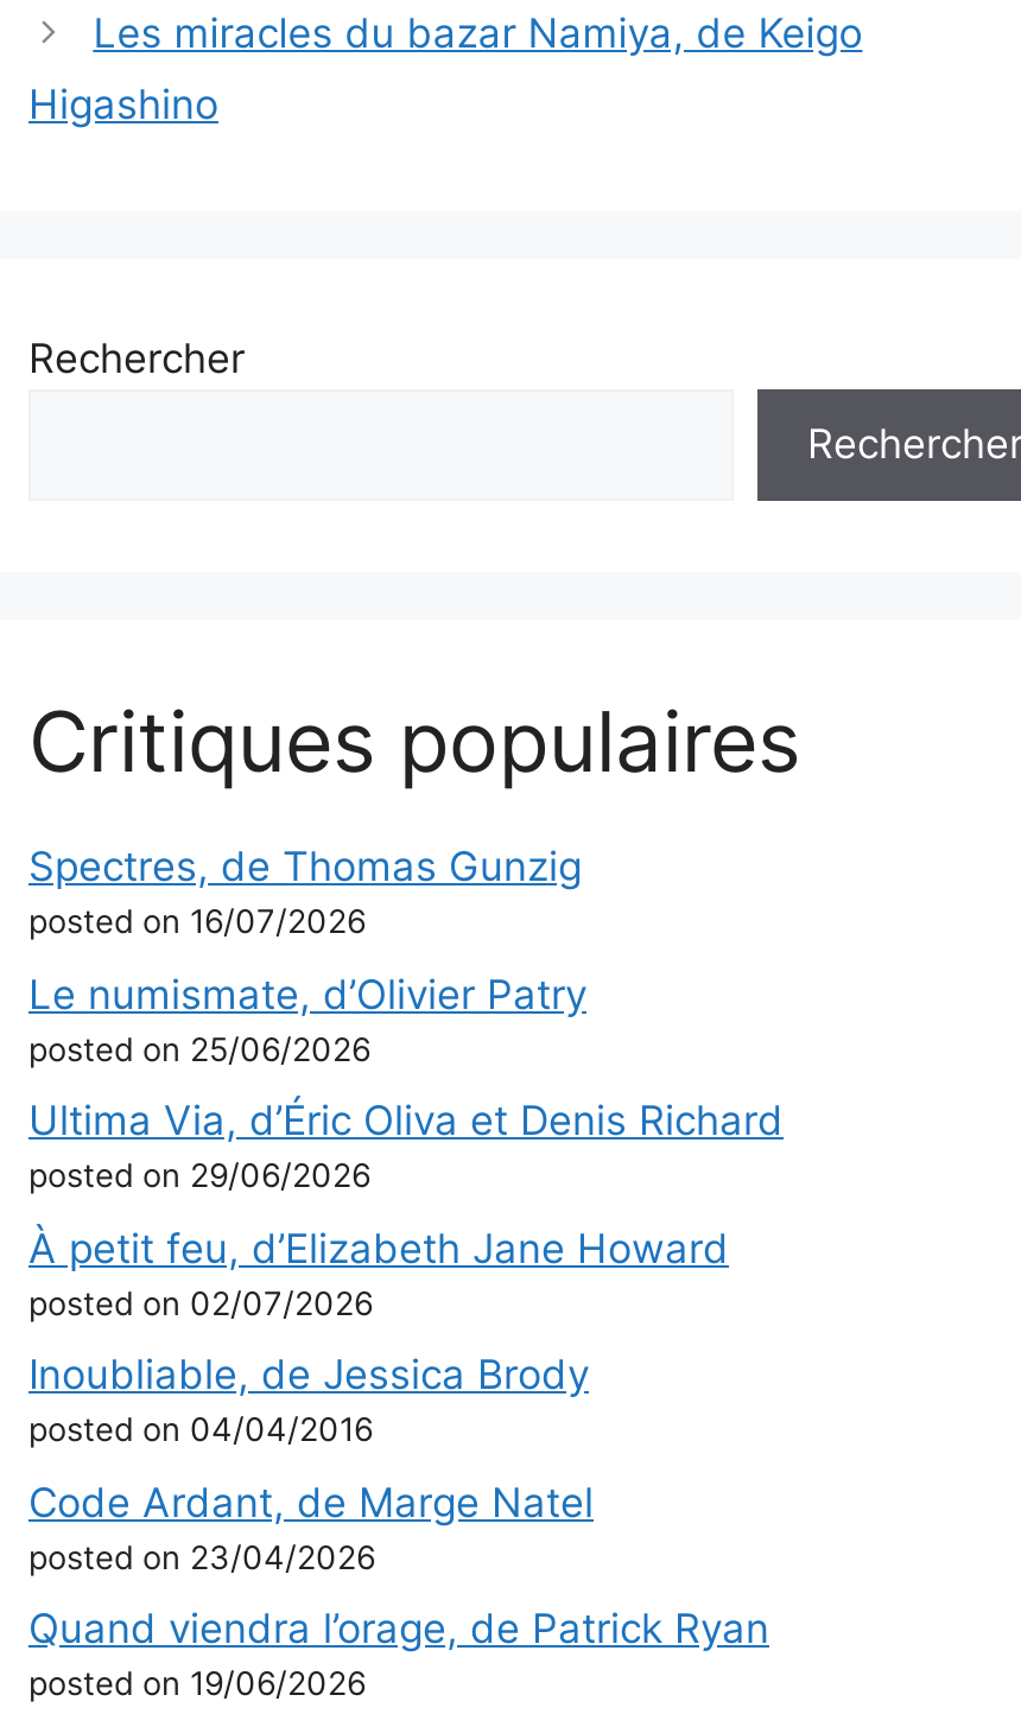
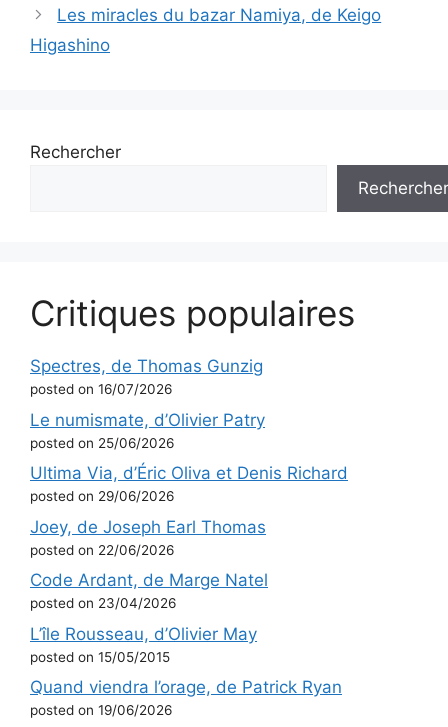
[28,1224,729,1449] À petit feu, d’Elizabeth Jane Howard | posted on 02/07/2026 | Inoubliable, de Jessica Brody | posted on 04/04/2016 -> [30,517,266,558] Joey, de Joseph Earl Thomas | posted on 22/06/2026
moved [28,1479,594,1576] -> [30,570,268,611]: Code Ardant, de Marge Natel | posted on 23/04/2026
none -> [30,624,257,665] L’île Rousseau, d’Olivier May | posted on 15/05/2015

